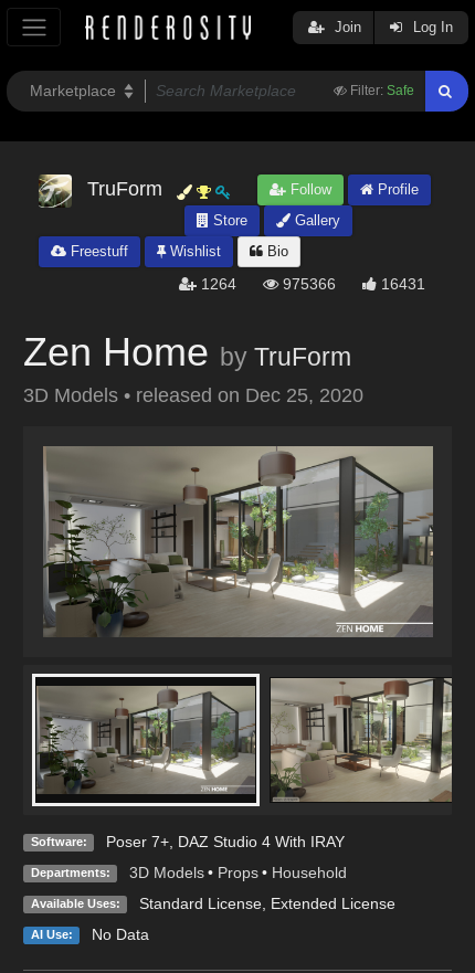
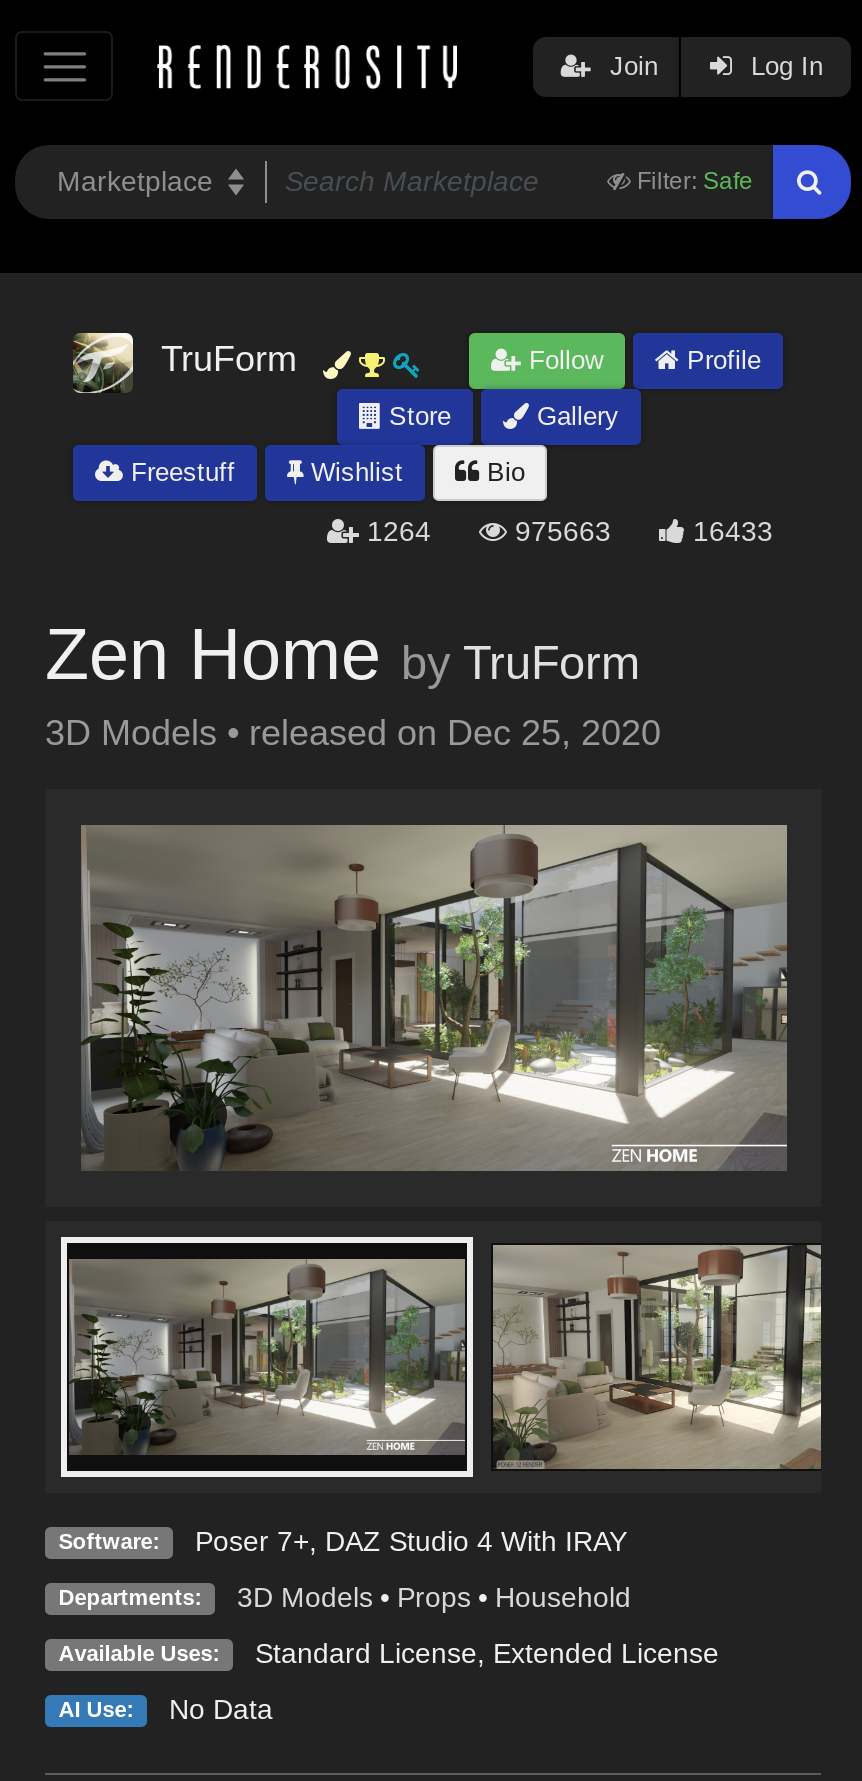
[278,275,336,293] 975366 -> [507,515,611,547] 975663
[377,275,425,293] 16431 -> [685,515,773,547] 16433

